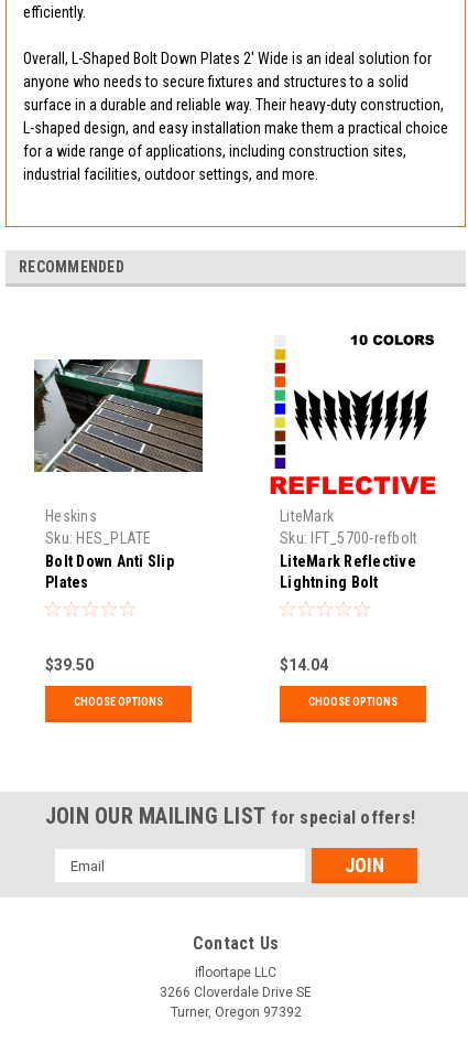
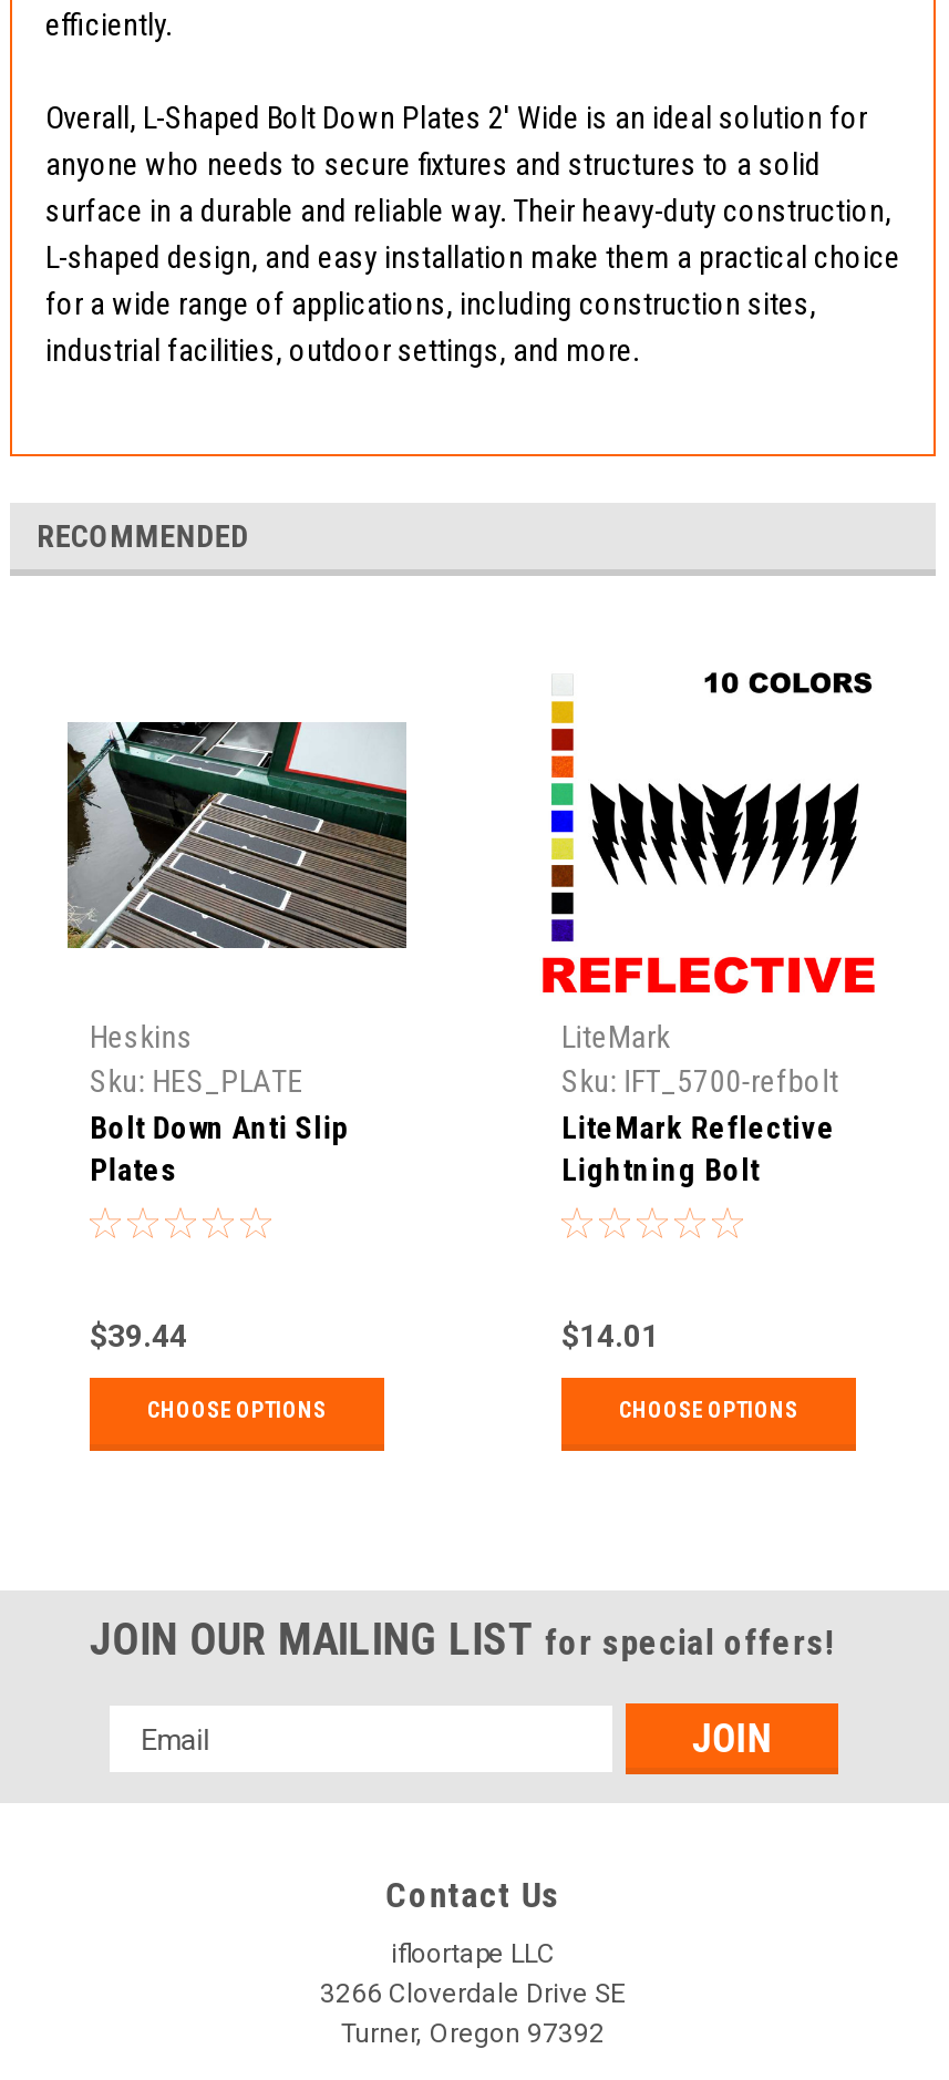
[45,657,94,674] $39.50 -> [90,1319,187,1354] $39.44
[280,657,328,674] $14.04 -> [561,1319,659,1354] $14.01

